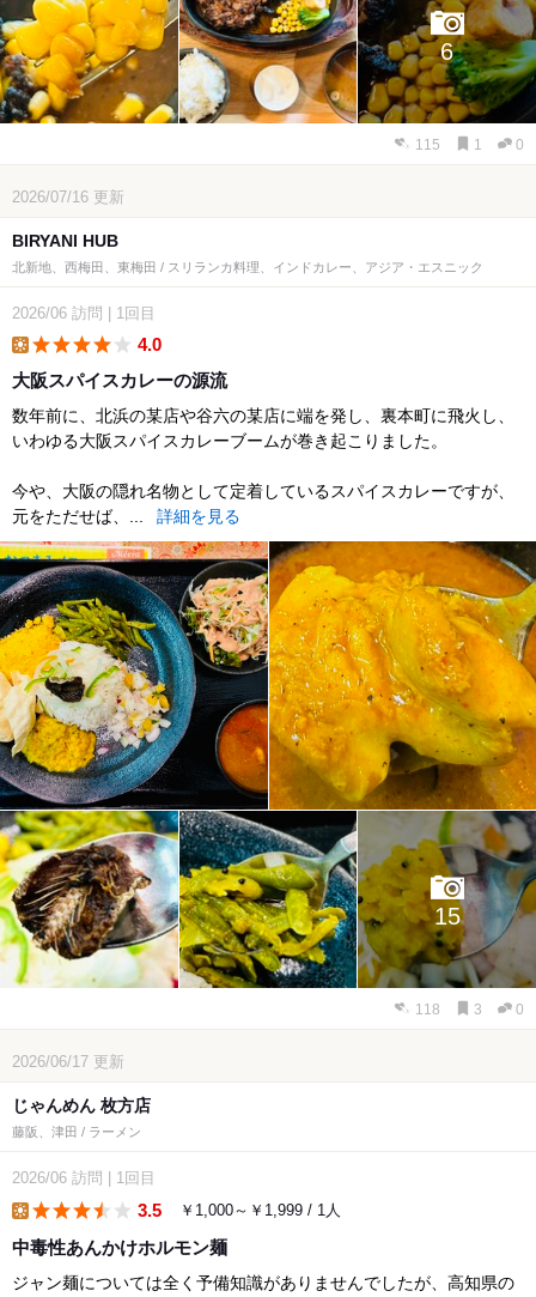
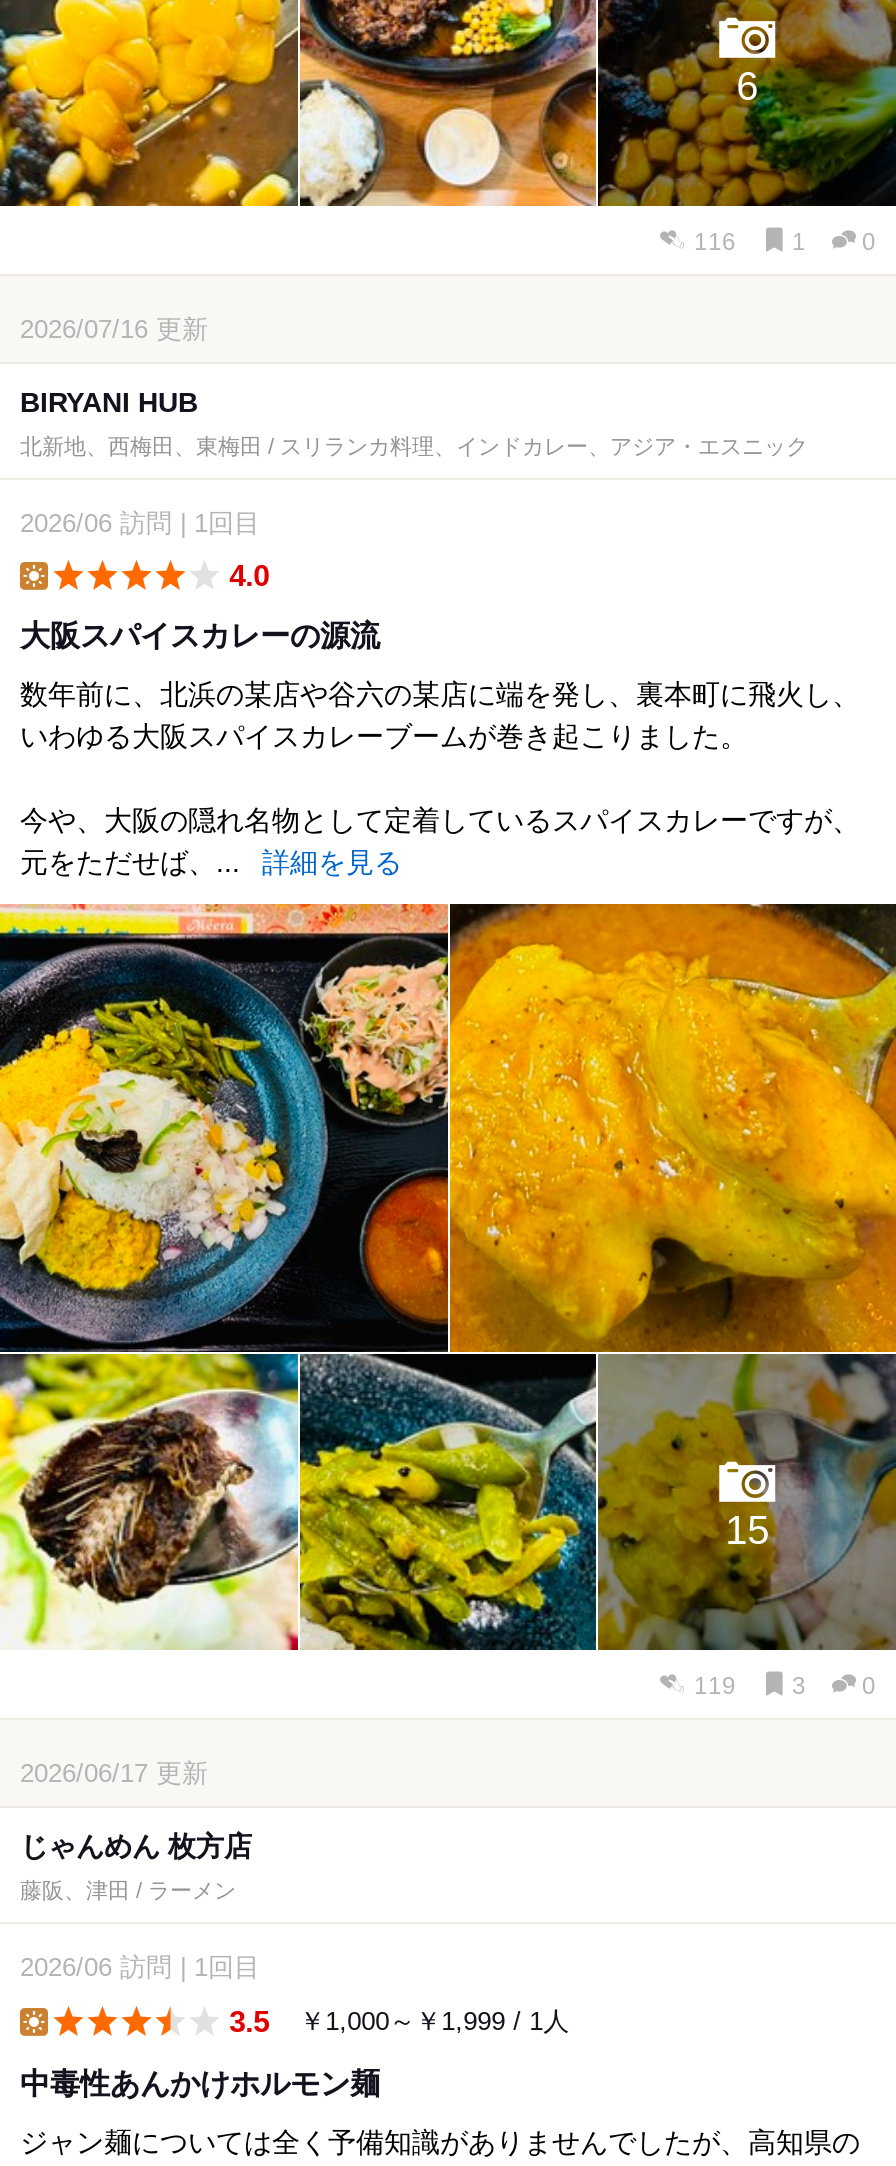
[415,137,524,154] 115 1 0 -> [694,229,876,257] 116 1 0
[415,1002,524,1018] 118 3 0 -> [694,1673,876,1701] 119 3 0

